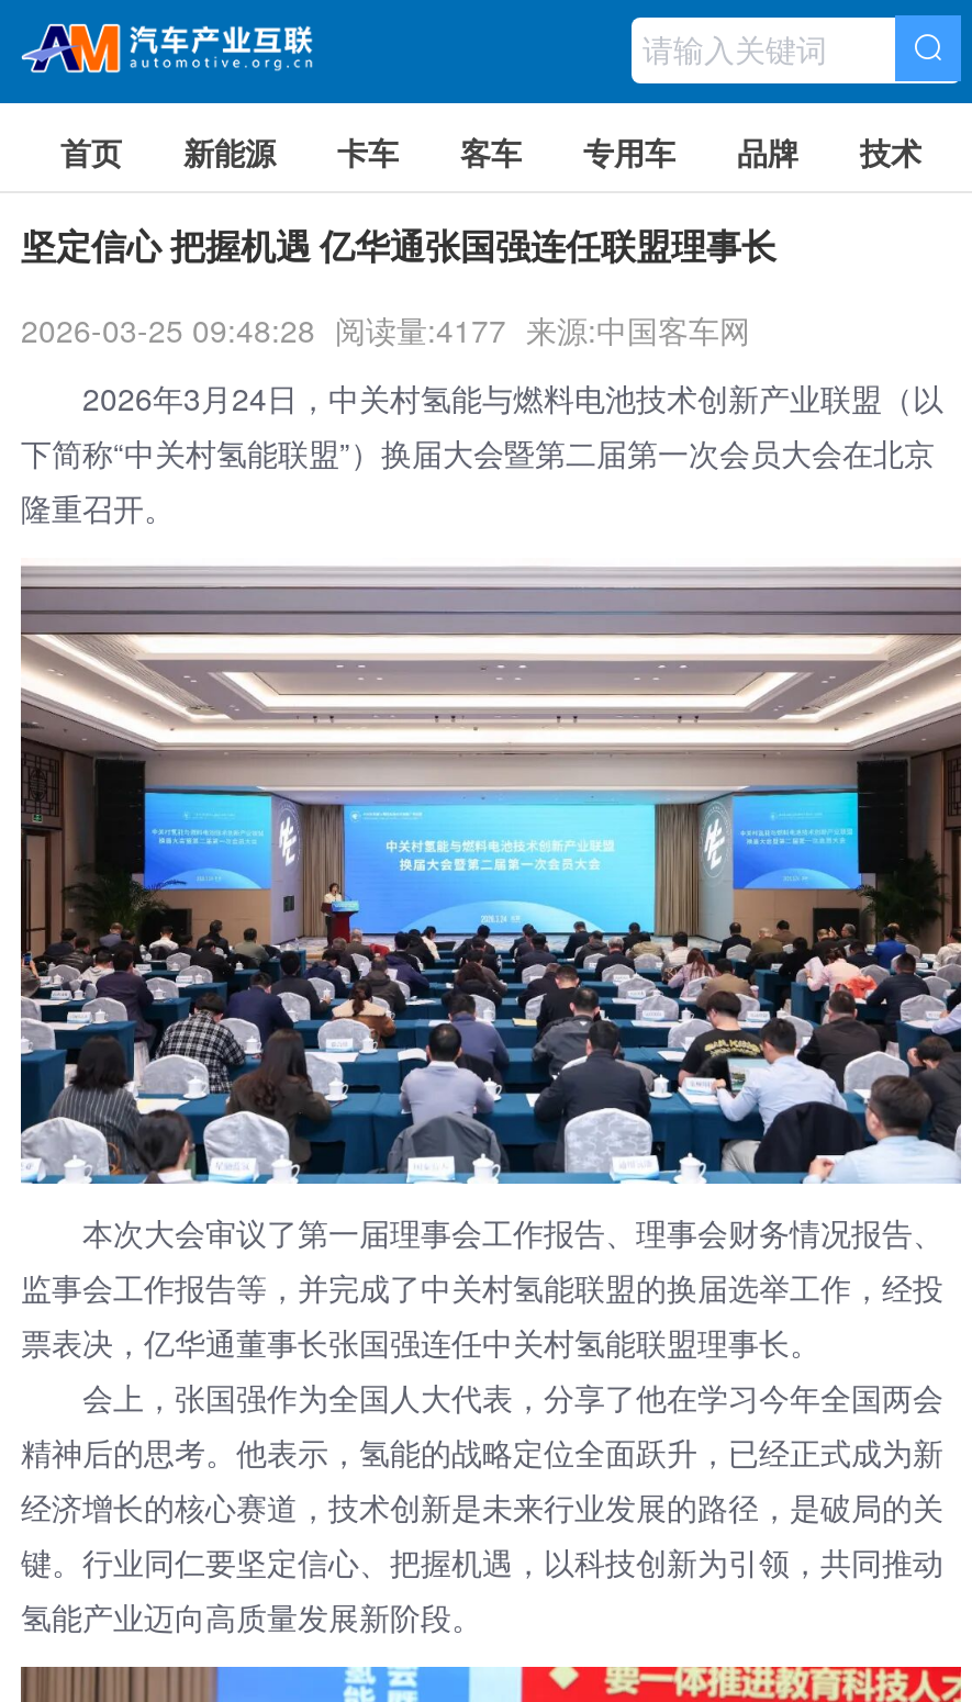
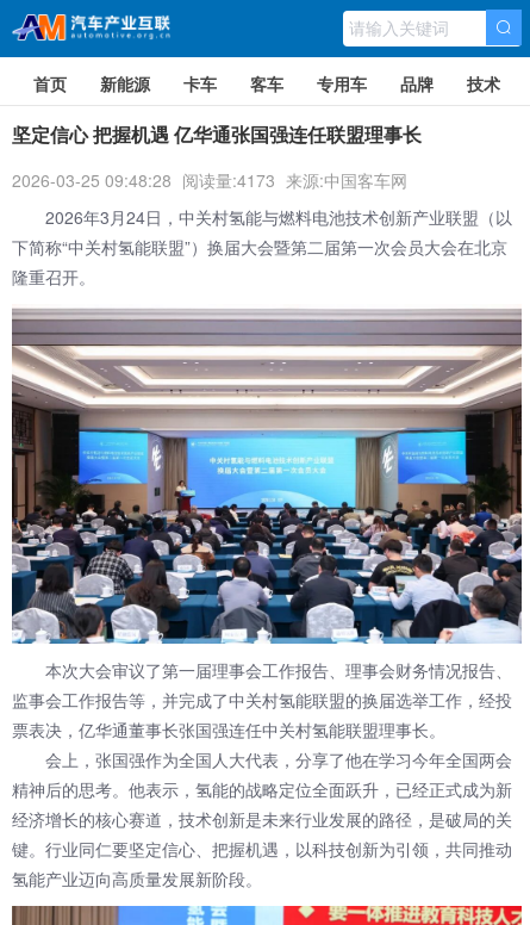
[21,307,750,351] 2026-03-25 09:48:28 阅读量:4177 来源:中国客车网 -> [12,168,407,192] 2026-03-25 09:48:28 阅读量:4173 来源:中国客车网

